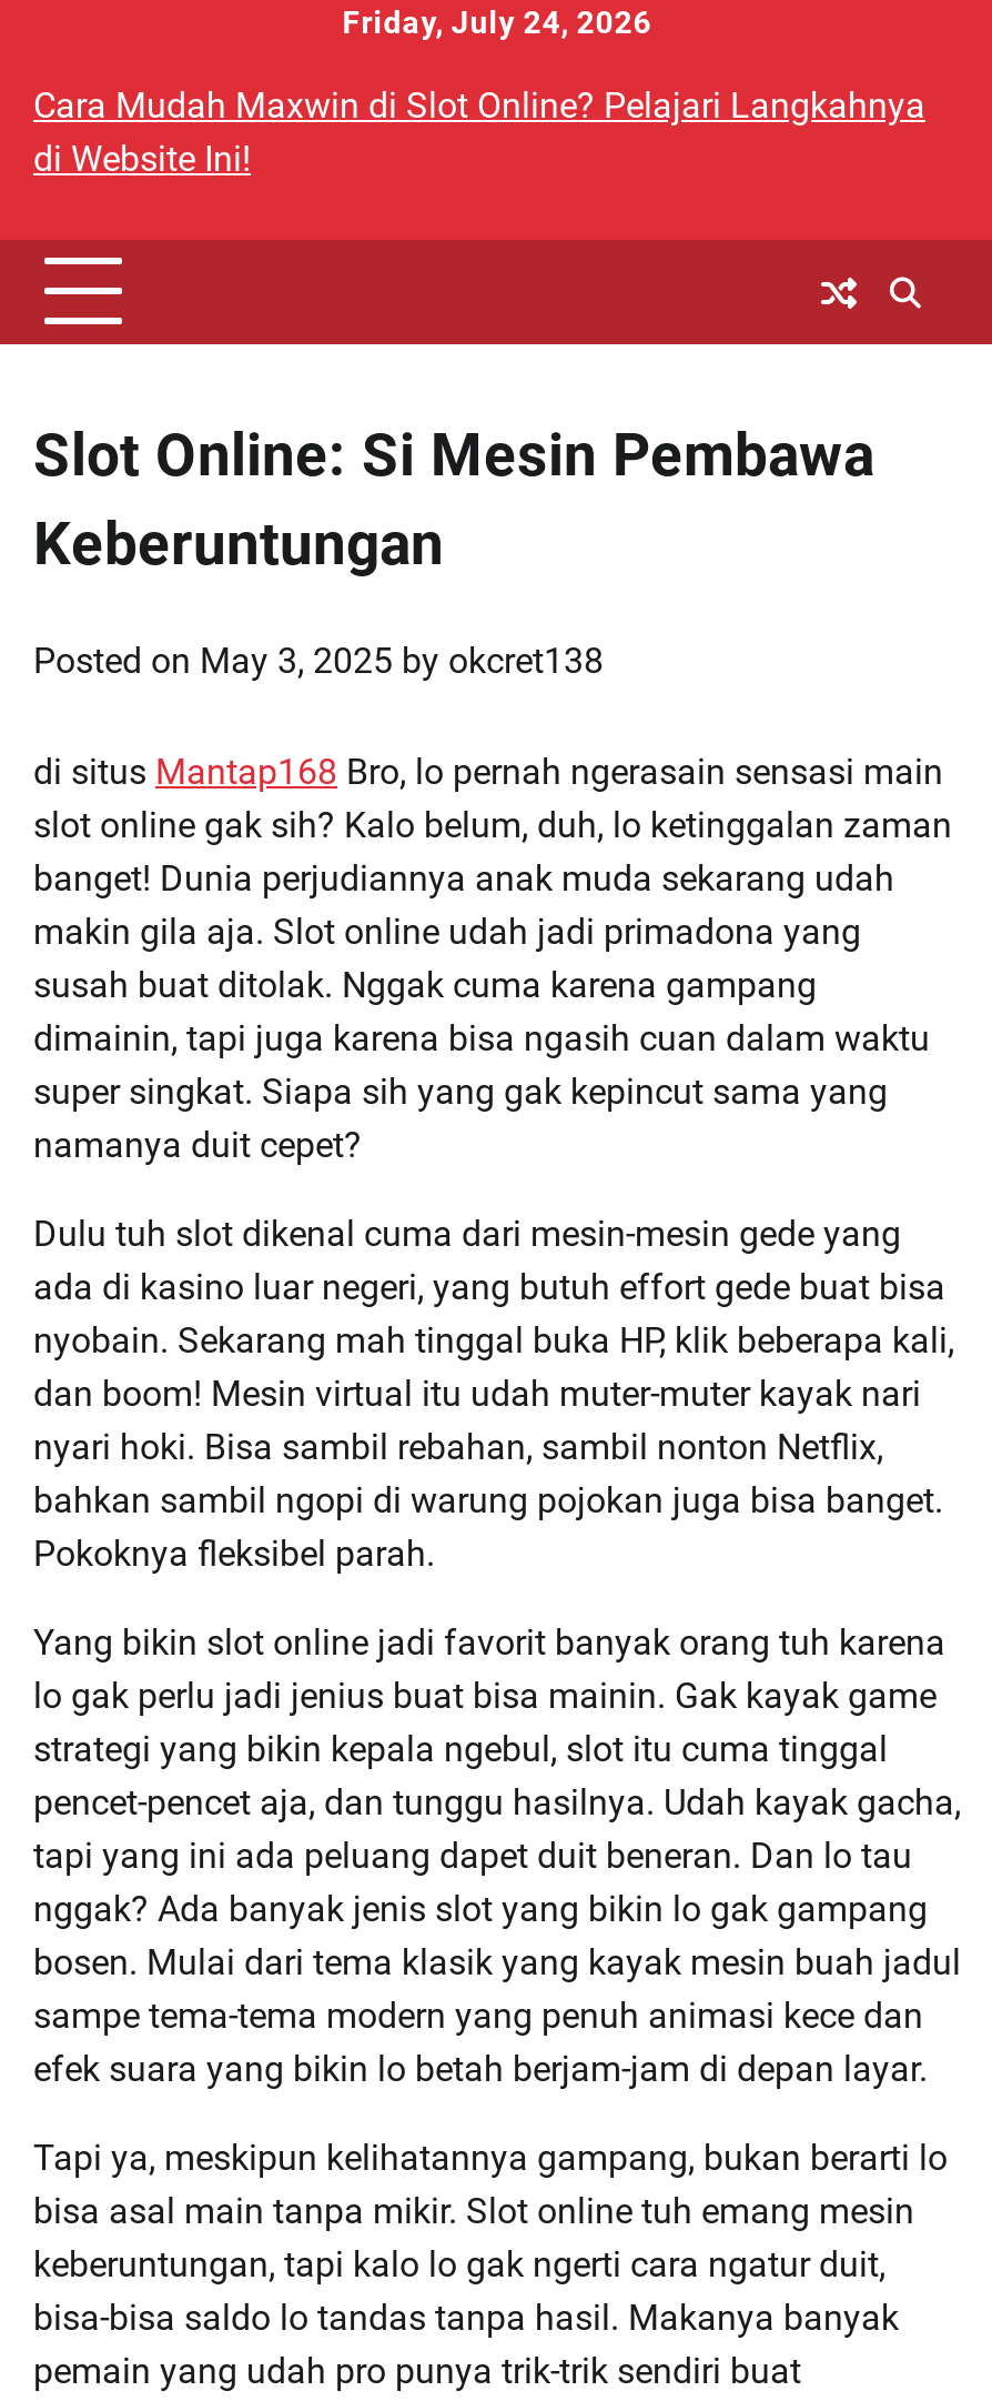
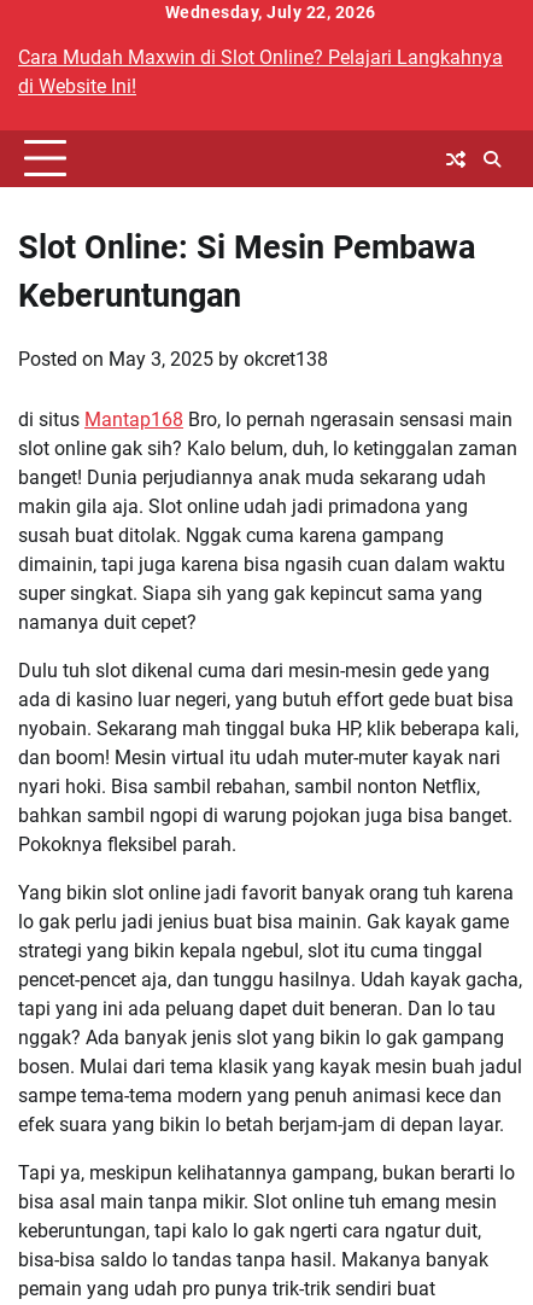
[342,4,652,40] Friday, July 24, 2026 -> [165,2,376,22] Wednesday, July 22, 2026

